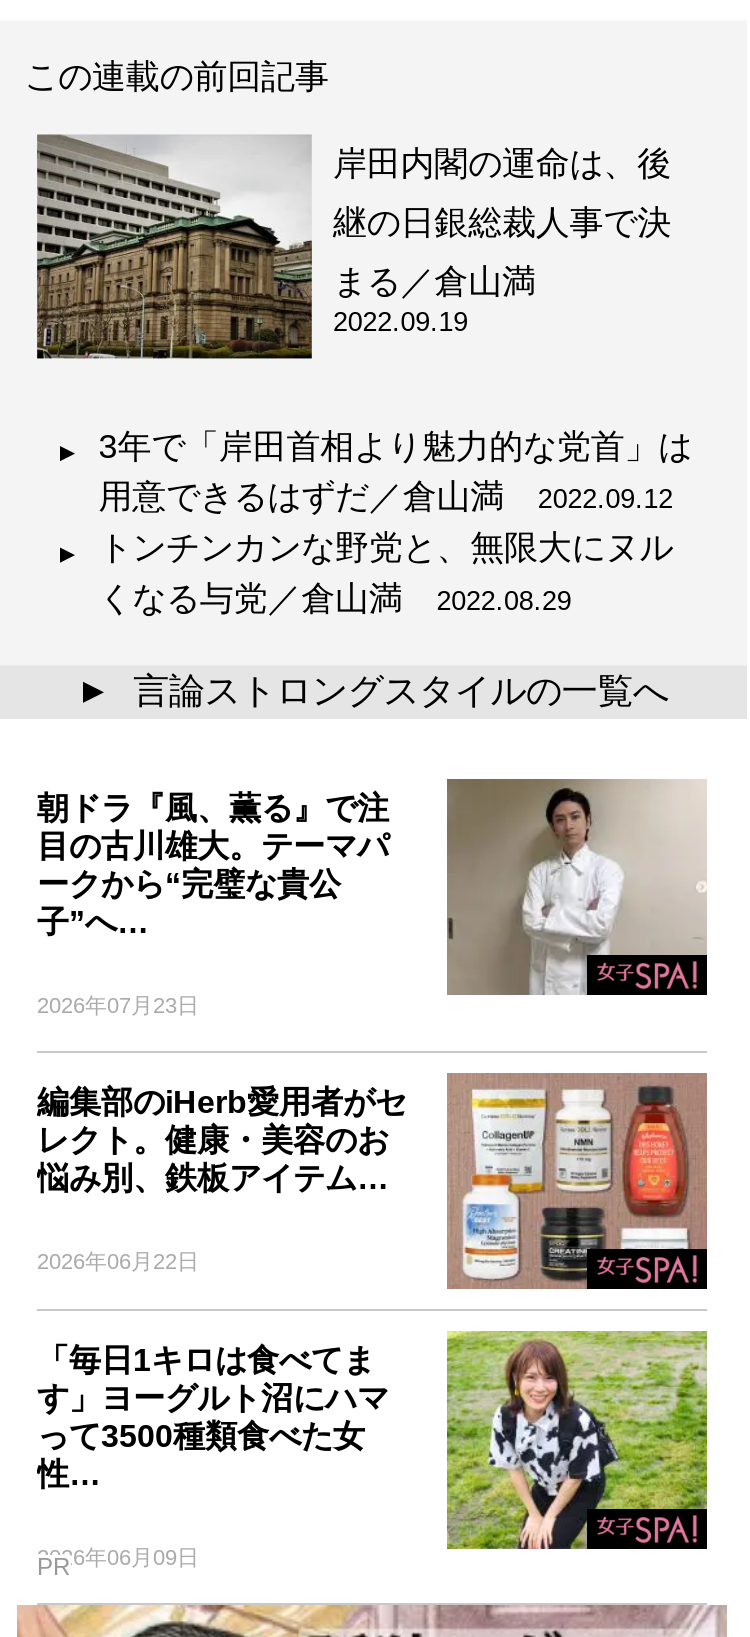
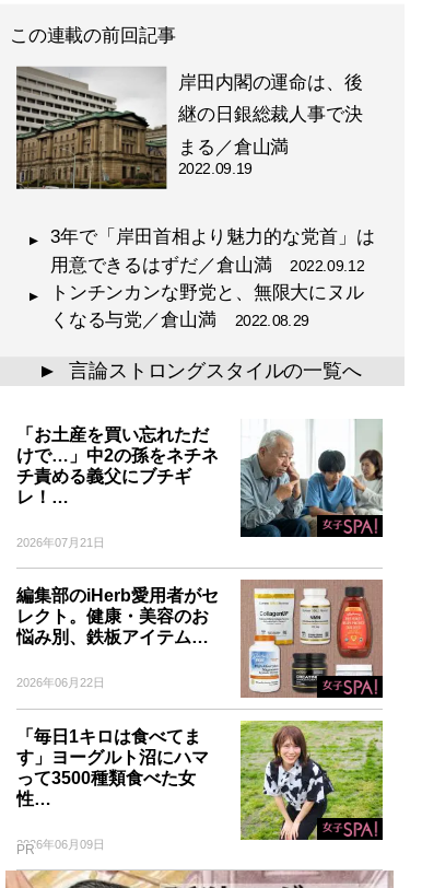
[37,777,707,997] [image] | 朝ドラ『風、薫る』で注 | 目の古川雄大。テーマパ | ークから“完璧な貴公 | 子”へ… -> [16,419,384,538] [image] | 「お土産を買い忘れただ | けで…」中2の孫をネチネ | チ責める義父にブチギ | レ！…
[37,993,199,1017] 2026年07月23日 -> [16,536,105,549] 2026年07月21日

